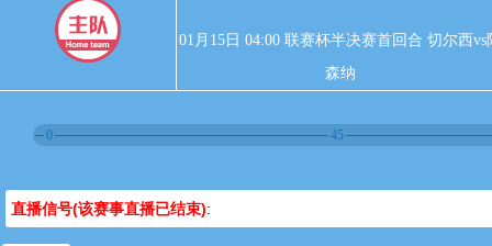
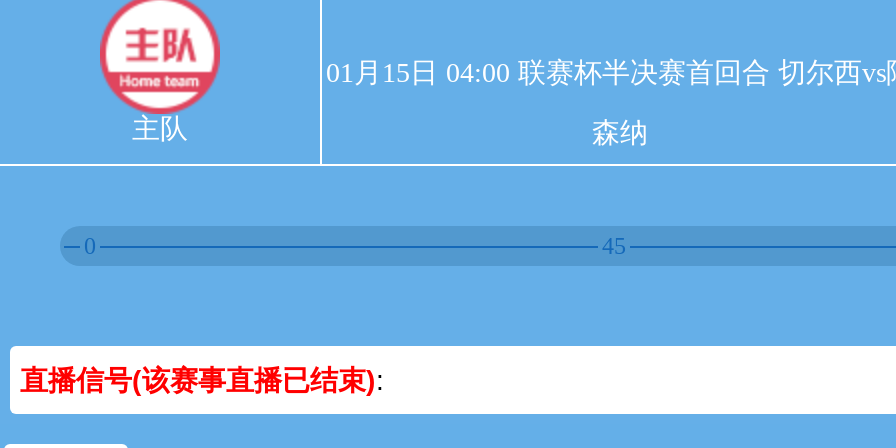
none -> [132,114,188,144] 主队

